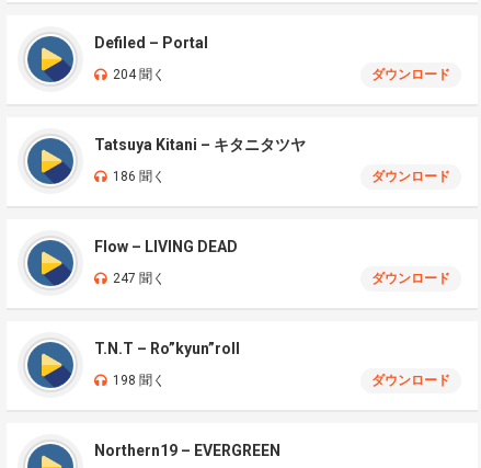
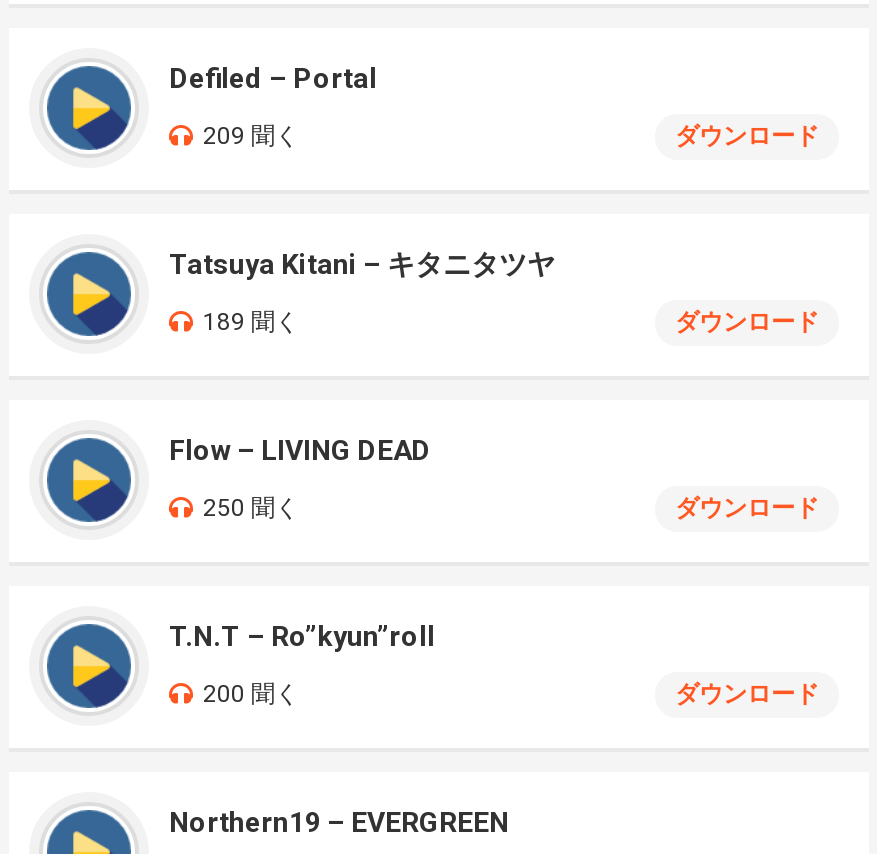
[113,67,165,82] 204 聞く -> [203,122,299,150] 209 聞く
[113,169,165,184] 186 聞く -> [203,308,299,336] 189 聞く
[113,271,165,286] 247 聞く -> [203,494,299,522] 250 聞く
[113,373,165,388] 198 聞く -> [203,680,299,708] 200 聞く

